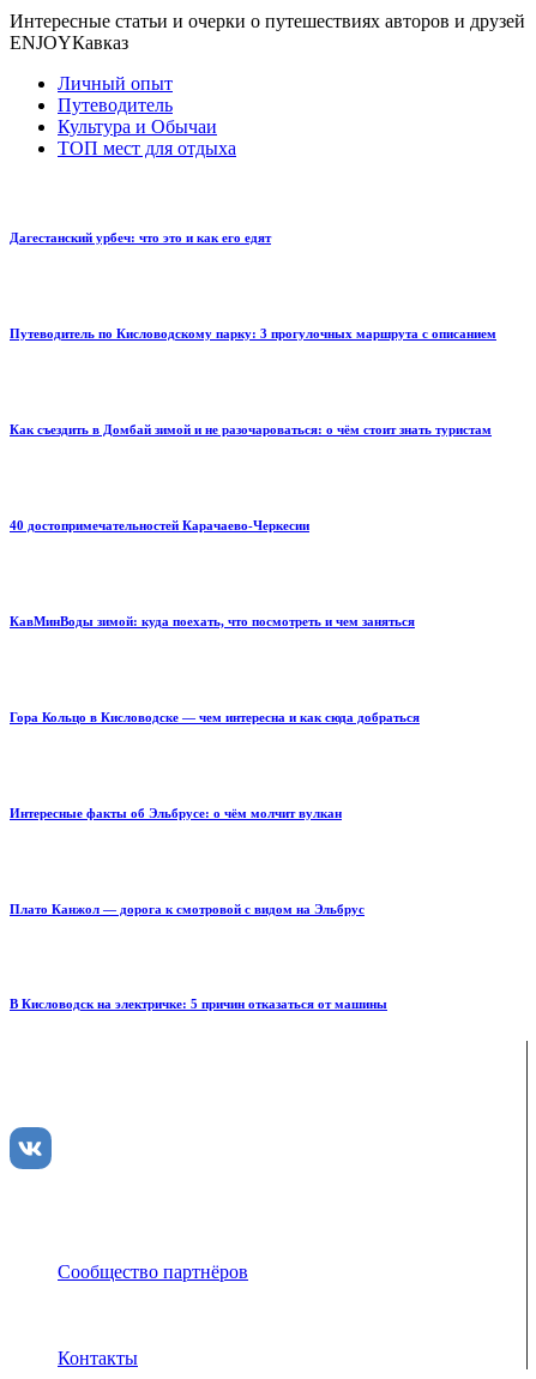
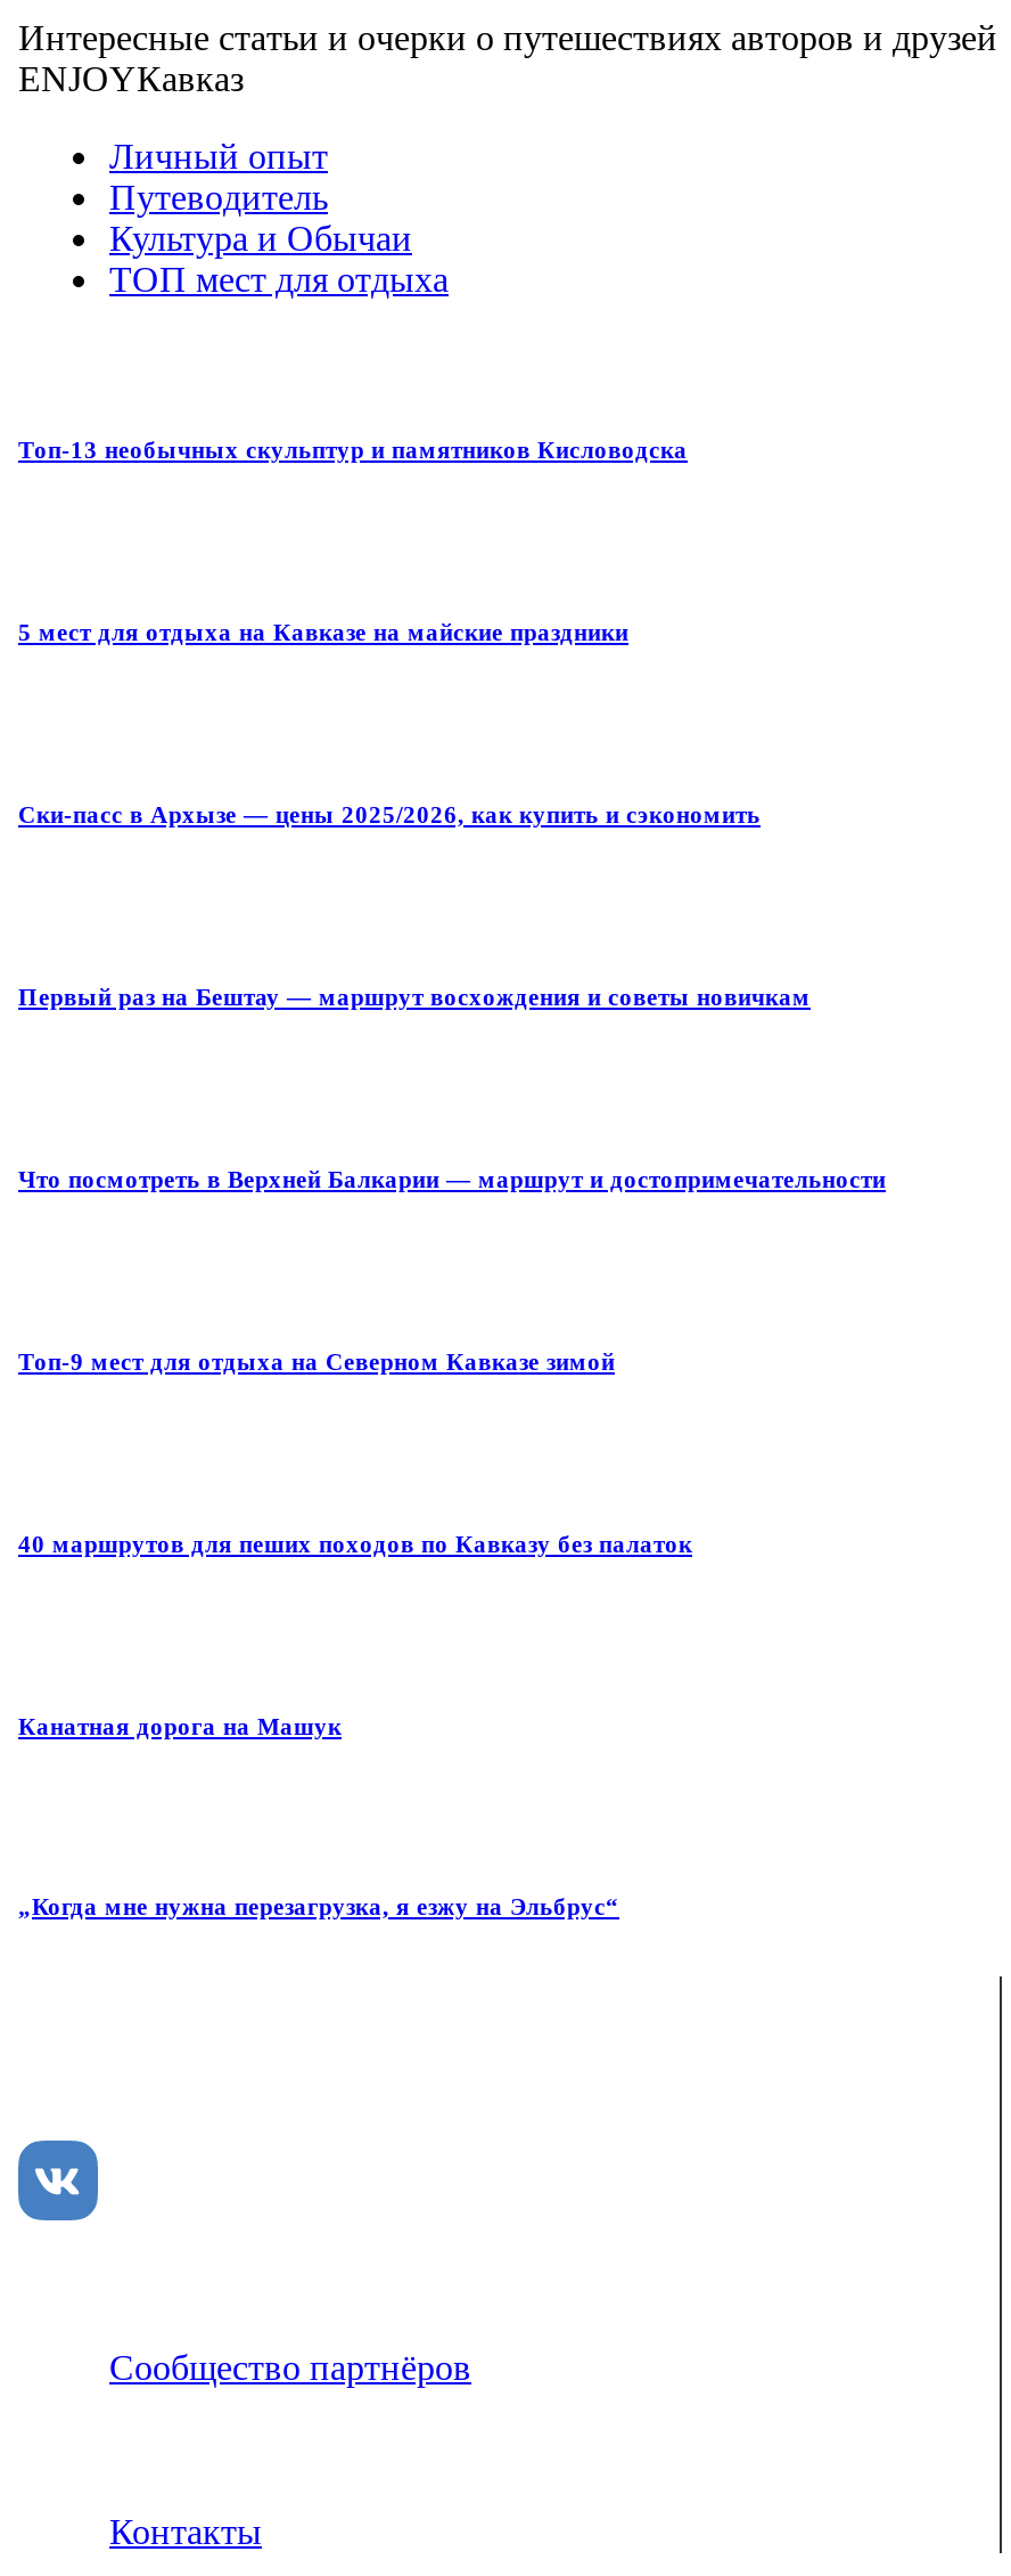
[10,230,271,245] Дагестанский урбеч: что это и как его едят -> [18,435,688,463] Топ-13 необычных скульптур и памятников Кисловодска
[10,326,496,340] Путеводитель по Кисловодскому парку: 3 прогулочных маршрута с описанием -> [18,618,628,645] 5 мест для отдыха на Кавказе на майские праздники
[10,422,492,436] Как съездить в Домбай зимой и не разочароваться: о чём стоит знать туристам -> [18,800,761,827] Ски-пасс в Архызе — цены 2025/2026, как купить и сэкономить
[10,518,309,532] 40 достопримечательностей Карачаево-Черкесии -> [18,982,811,1009] Первый раз на Бештау — маршрут восхождения и советы новичкам
[10,614,415,628] КавМинВоды зимой: куда поехать, что посмотреть и чем заняться -> [18,1164,886,1192] Что посмотреть в Верхней Балкарии — маршрут и достопримечательности
[10,709,420,724] Гора Кольцо в Кисловодске — чем интересна и как сюда добраться -> [18,1346,615,1374] Топ-9 мест для отдыха на Северном Кавказе зимой
[10,805,342,820] Интересные факты об Эльбрусе: о чём молчит вулкан -> [18,1529,692,1556] 40 маршрутов для пеших походов по Кавказу без палаток
[10,901,365,916] Плато Канжол — дорога к смотровой с видом на Эльбрус -> [18,1711,342,1738] Канатная дорога на Машук
[10,997,387,1011] В Кисловодск на электричке: 5 причин отказаться от машины -> [18,1893,619,1920] „Когда мне нужна перезагрузка, я езжу на Эльбрус“

